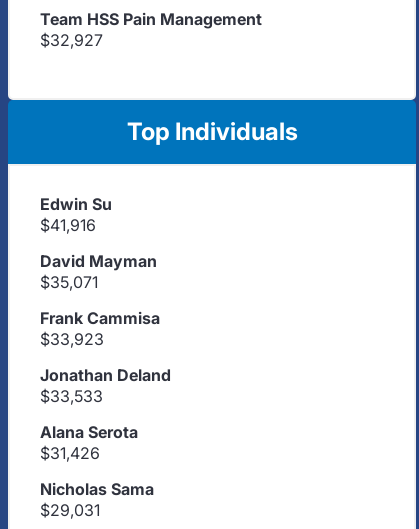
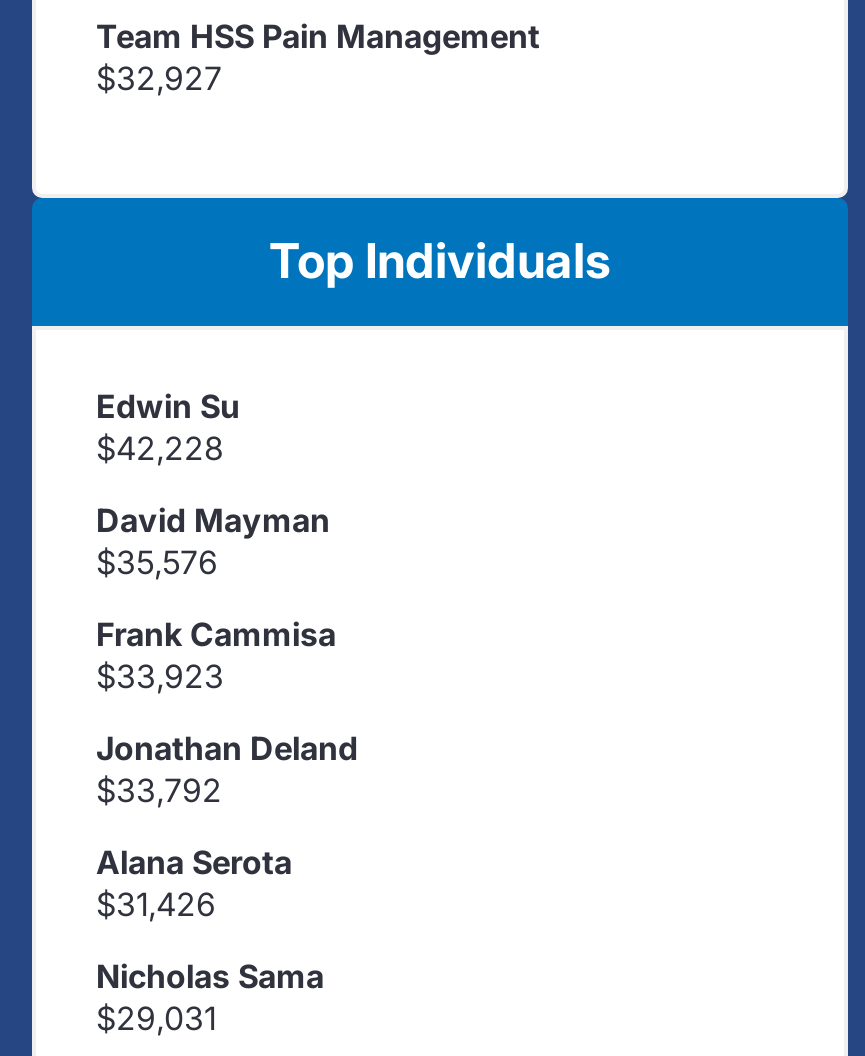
[40,215,96,235] $41,916 -> [96,428,224,468] $42,228
[40,272,98,292] $35,071 -> [96,542,218,582] $35,576
[40,386,103,406] $33,533 -> [96,770,222,810] $33,792

